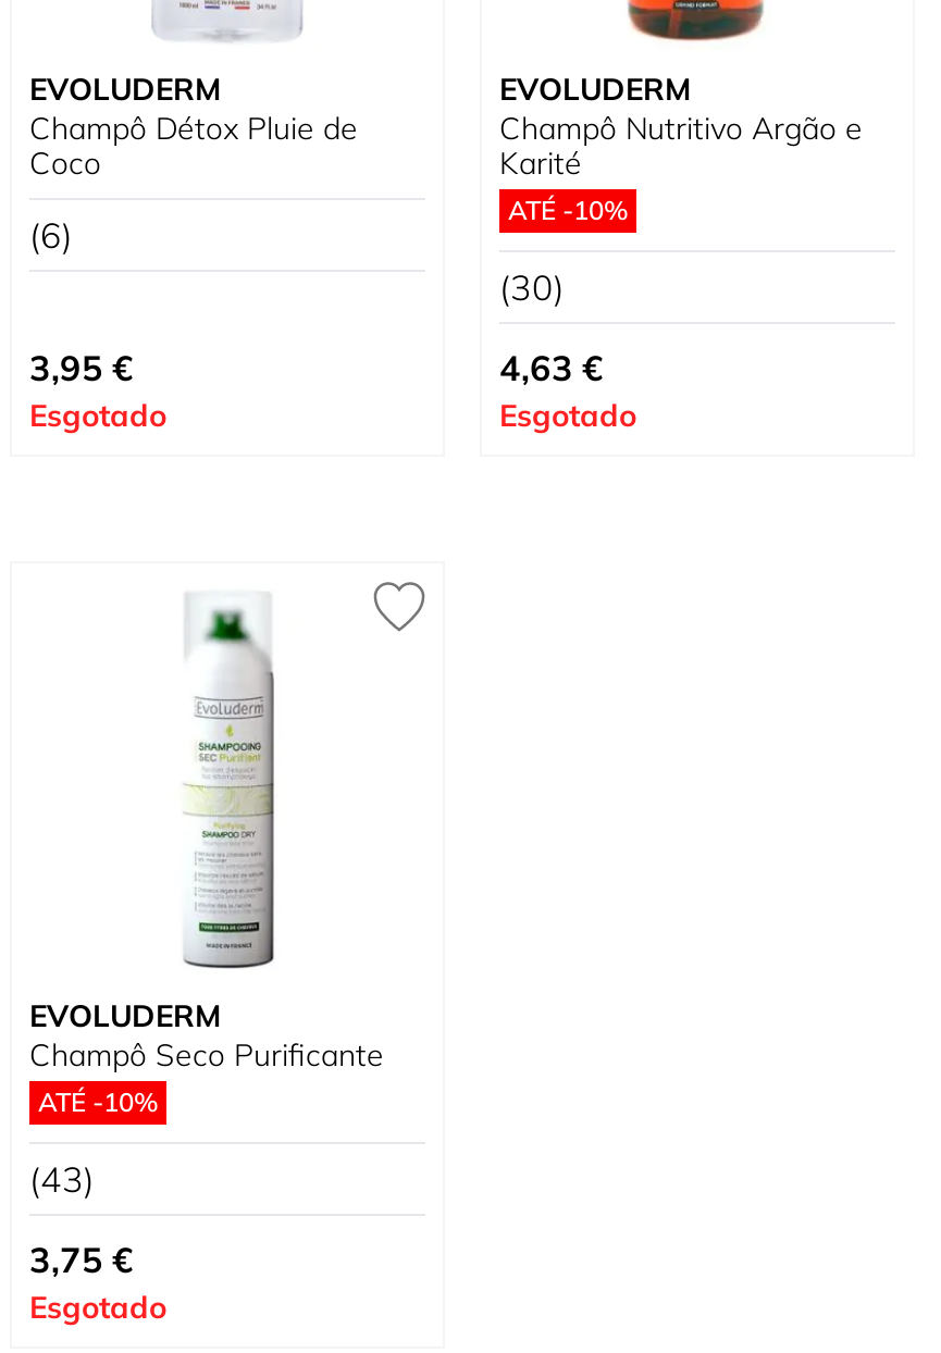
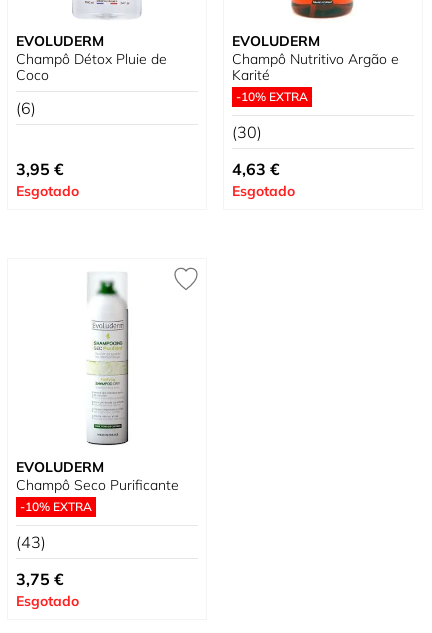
[508,194,628,226] ATÉ -10% -> [236,89,308,104] -10% EXTRA
[38,1085,158,1118] ATÉ -10% -> [20,499,92,514] -10% EXTRA

